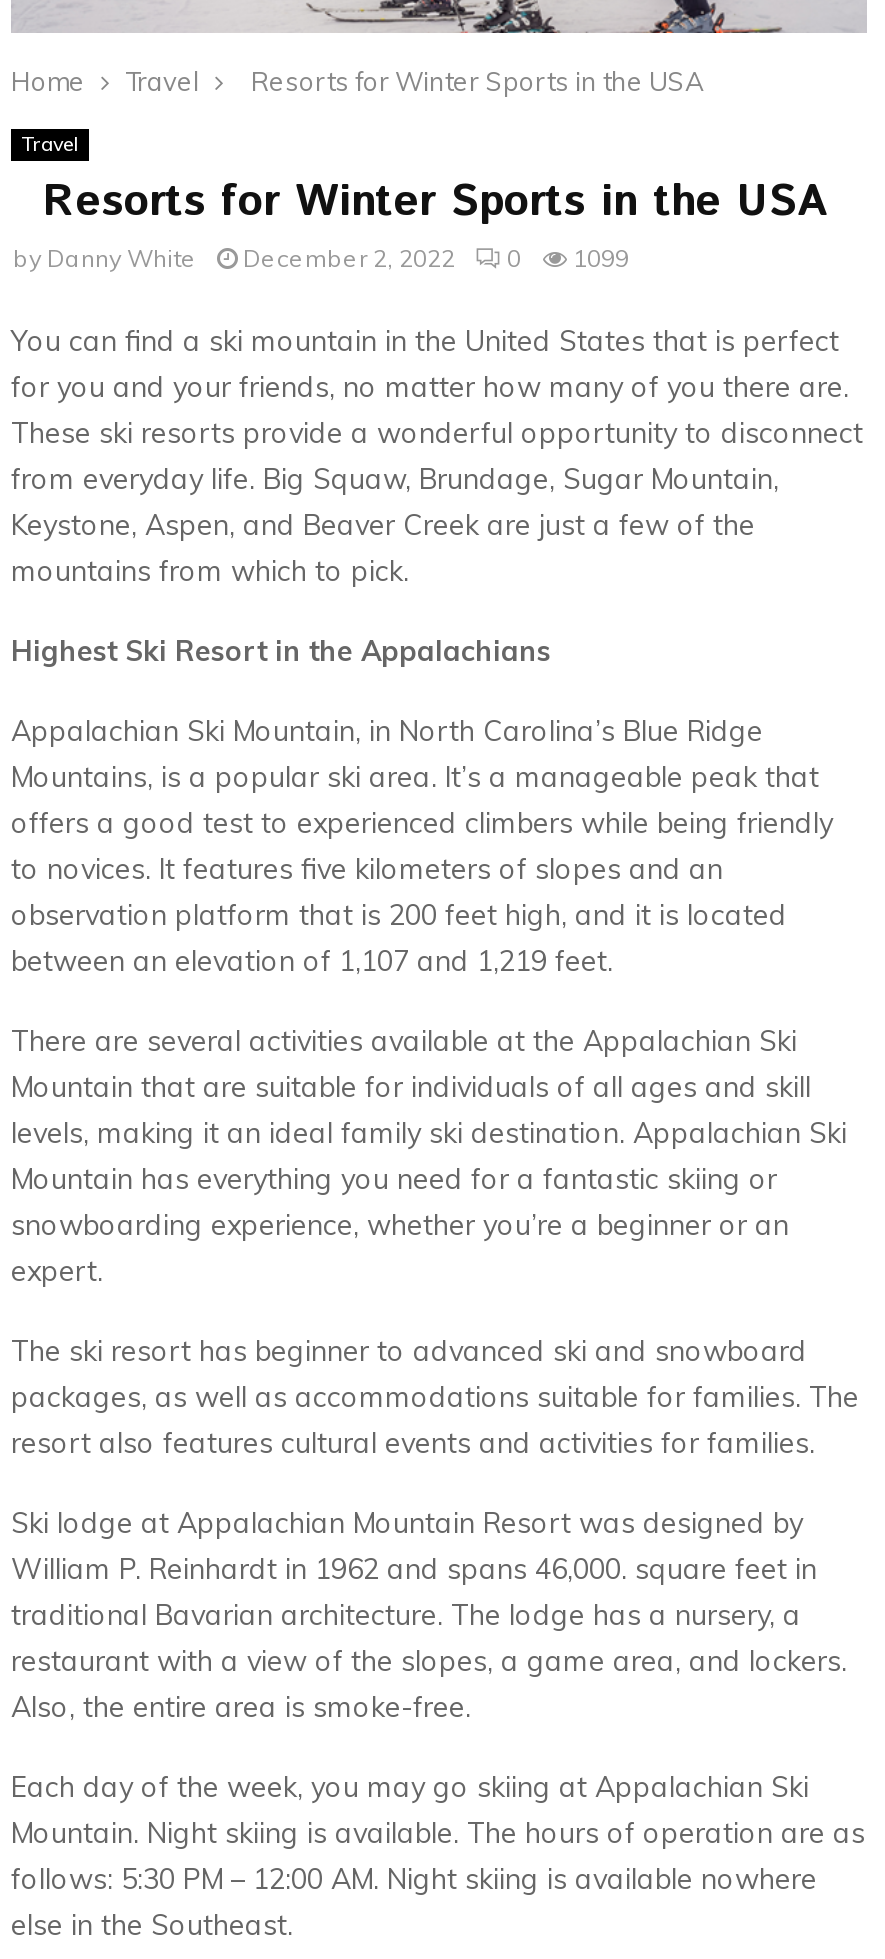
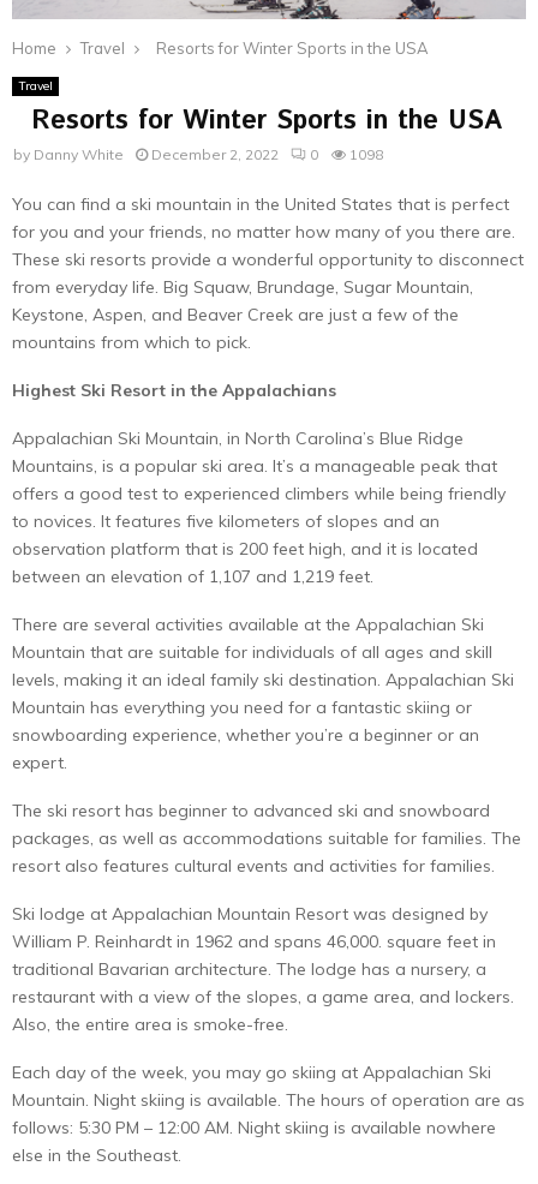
[13,242,629,272] by Danny White December 2, 2022 0 1099 -> [13,145,383,163] by Danny White December 2, 2022 0 1098

